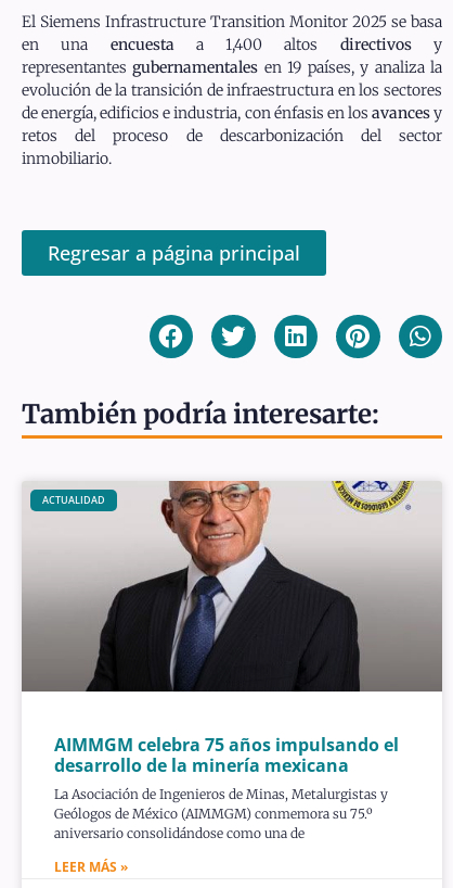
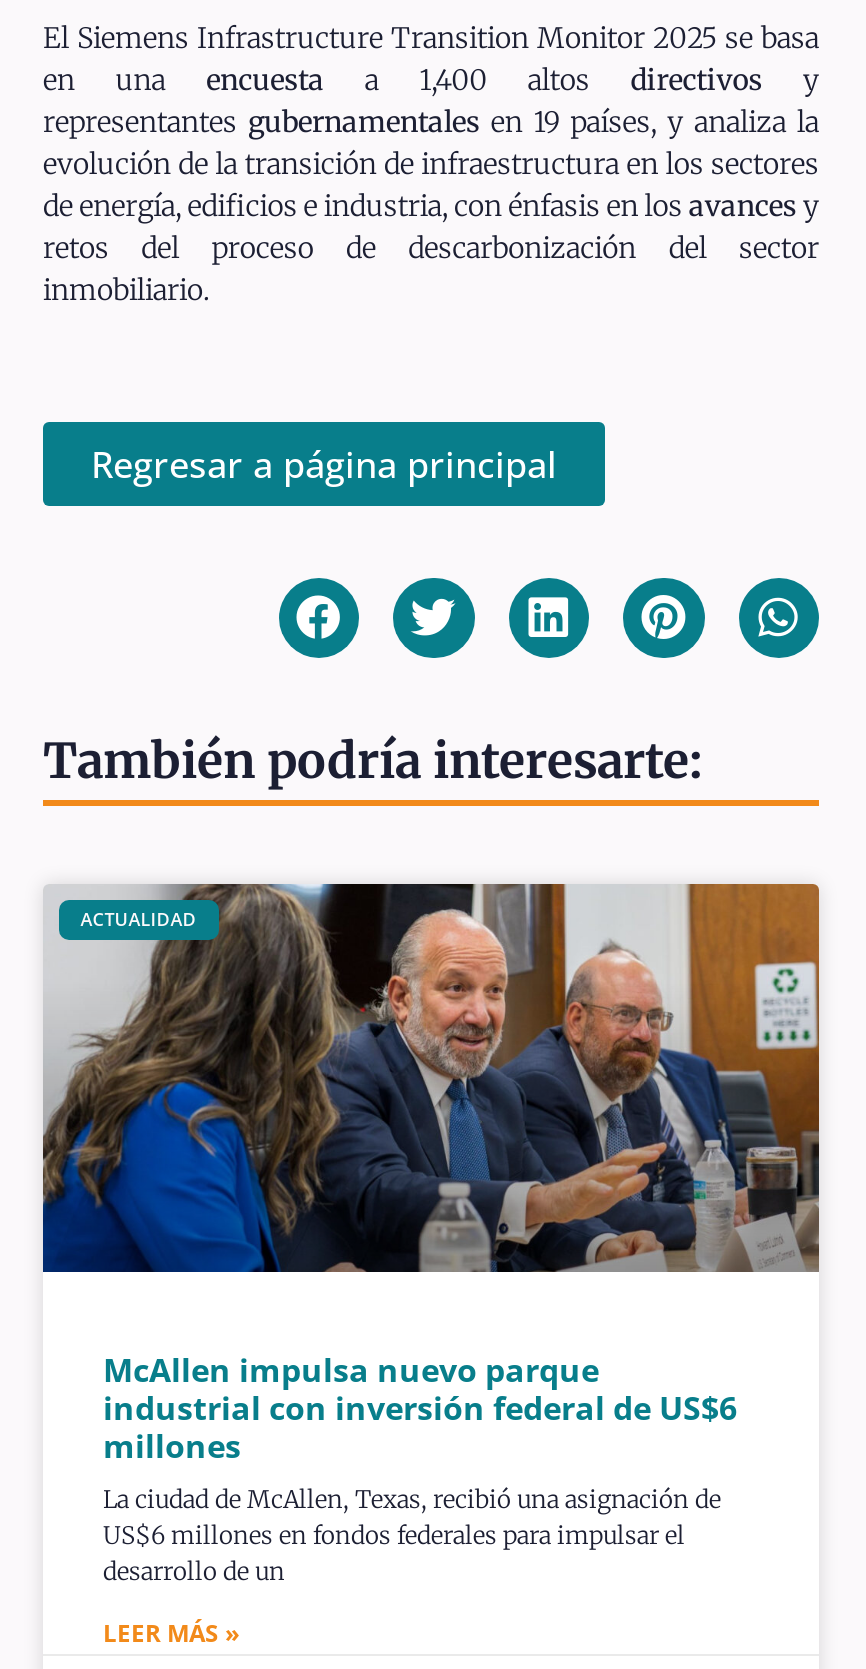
[21,480,442,841] [image] | AIMMGM celebra 75 años impulsando el | desarrollo de la minería mexicana | La Asociación de Ingenieros de Minas, Metalurgistas y | Geólogos de México (AIMMGM) conmemora su 75.º | aniversario consolidándose como una de -> [41,882,821,1586] [image] | McAllen impulsa nuevo parque | industrial con inversión federal de US$6 | millones | La ciudad de McAllen, Texas, recibió una asignación de | US$6 millones en fondos federales para impulsar el | desarrollo de un

